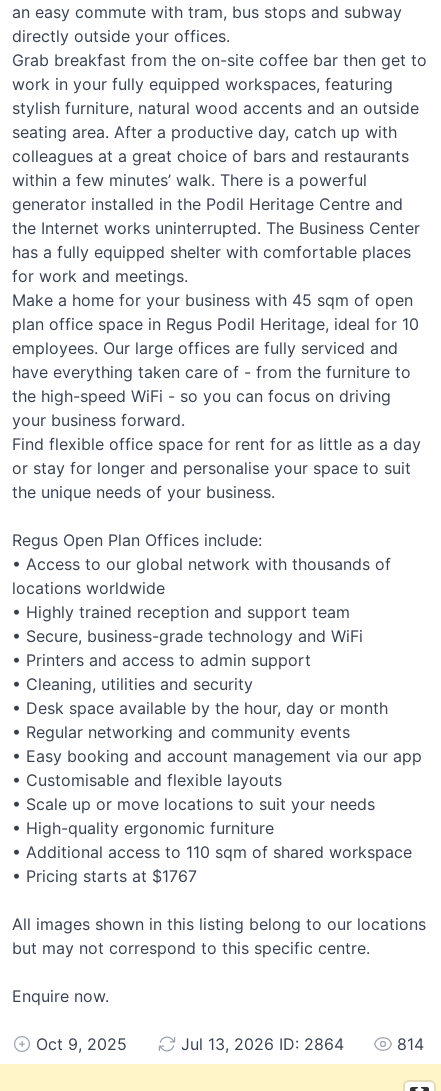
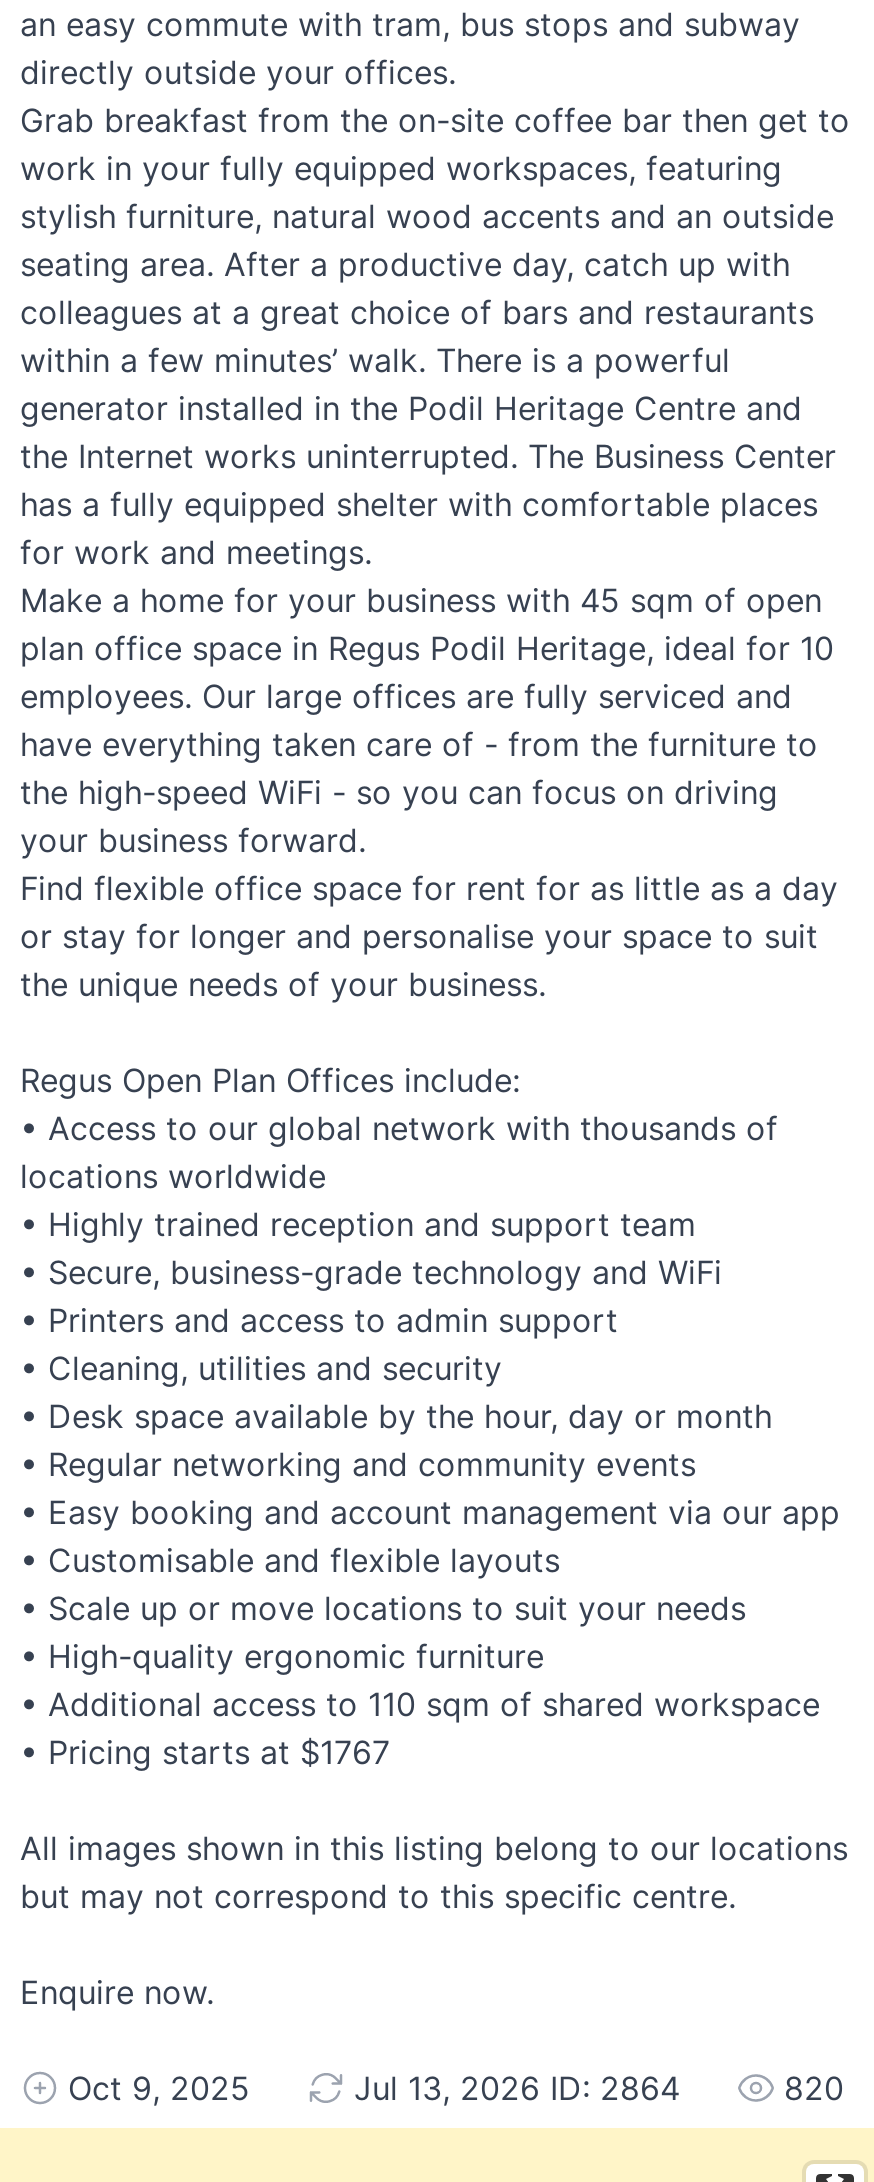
[397,1034,424,1054] 814 -> [784,2069,844,2109] 820

